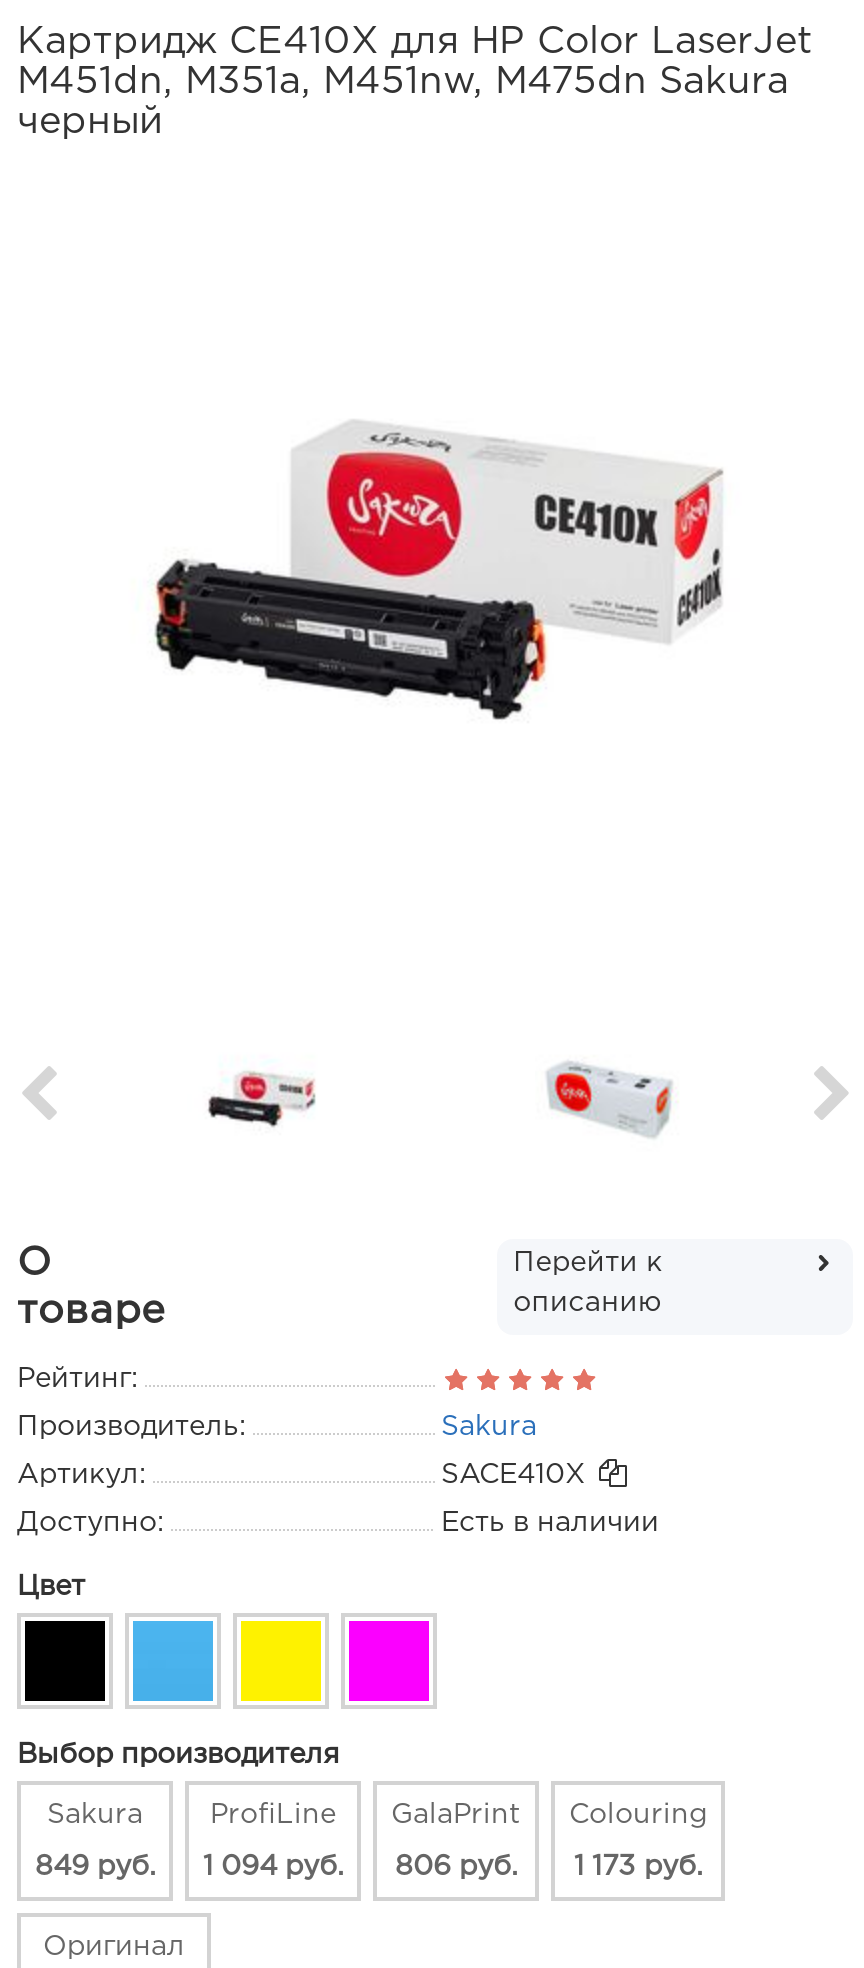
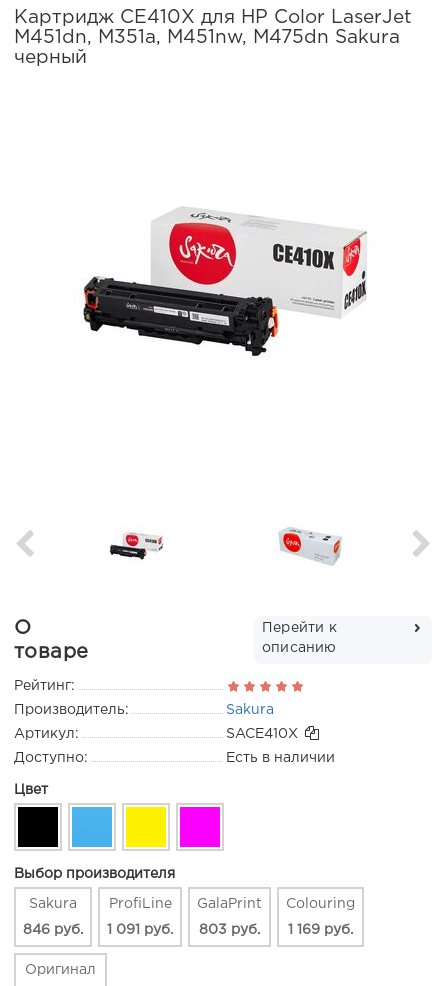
[35,1855,155,1879] 849 руб. -> [23,924,83,936] 846 руб.
[203,1855,343,1879] 1 094 руб. -> [107,924,173,936] 1 091 руб.
[395,1855,517,1879] 806 руб. -> [199,924,260,936] 803 руб.
[574,1855,702,1879] 1 173 руб. -> [288,924,353,936] 1 169 руб.

